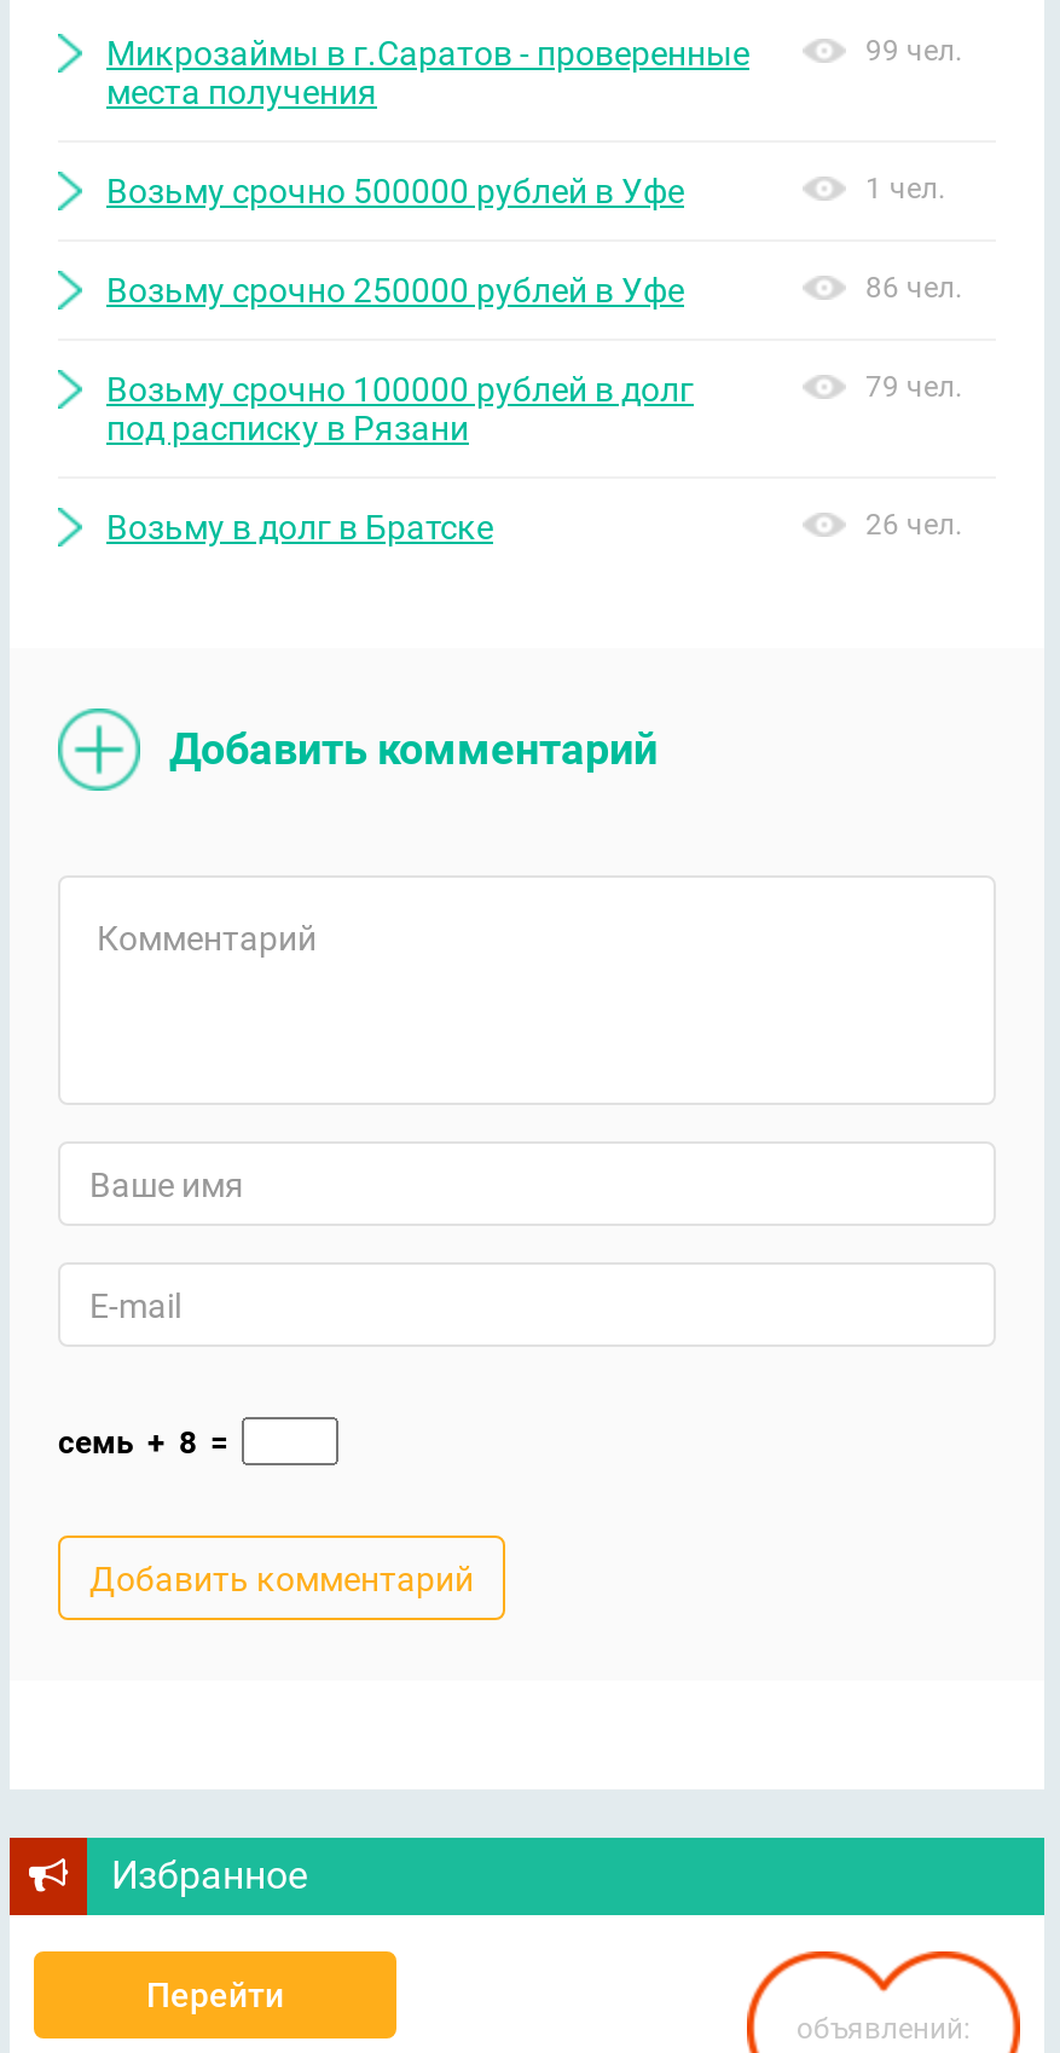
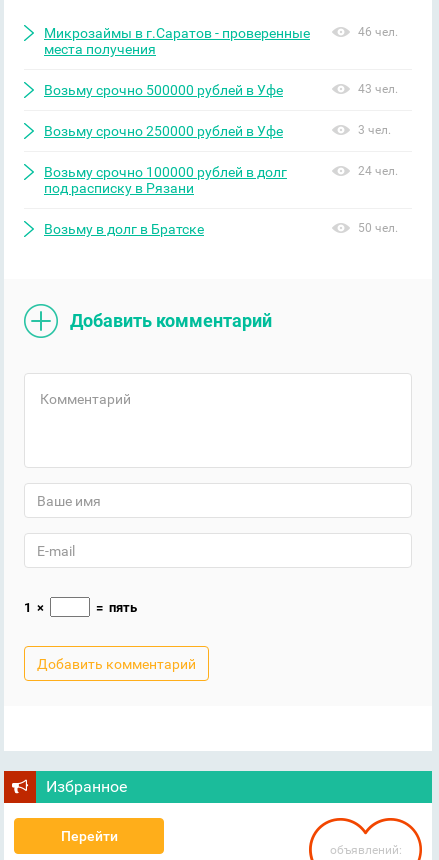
[865,34,962,68] 99 чел. -> [358,25,398,39] 46 чел.
[865,172,945,206] 1 чел. -> [358,82,398,96] 43 чел.
[865,271,962,305] 86 чел. -> [358,123,391,137] 3 чел.
[865,370,962,404] 79 чел. -> [358,164,398,178] 24 чел.
[865,508,962,542] 26 чел. -> [358,221,398,235] 50 чел.
[58,1423,234,1459] семь + 8 = -> [24,599,137,614] 1 × | = пять

